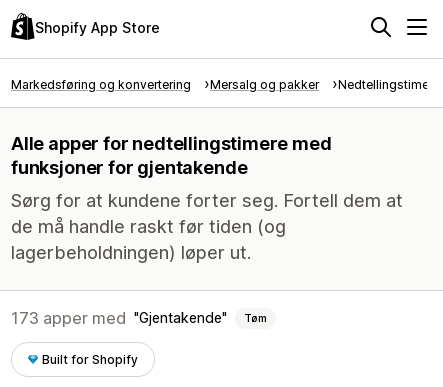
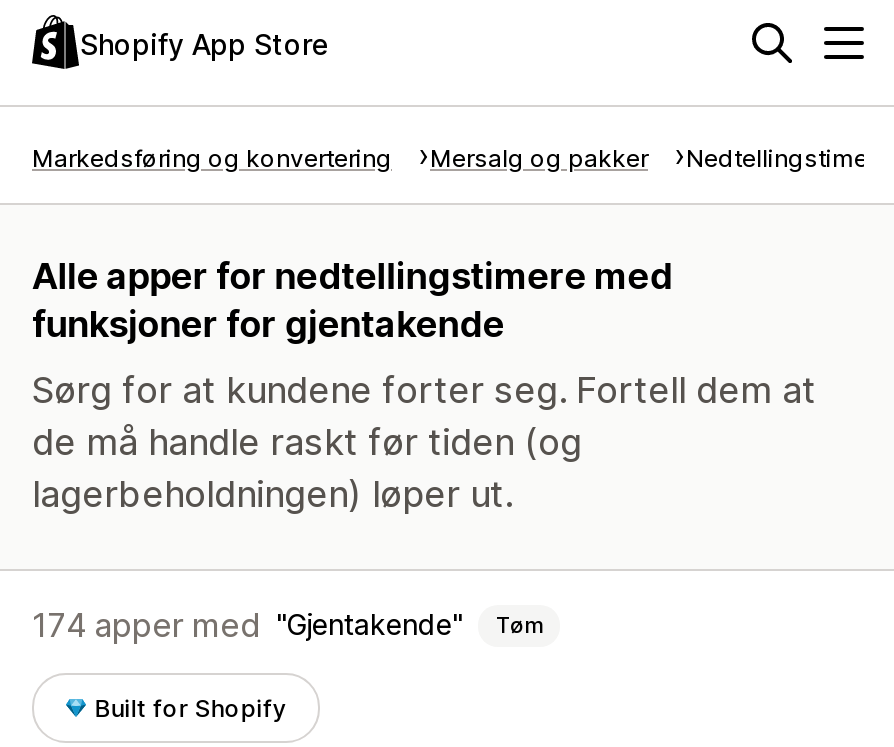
[11,308,267,328] 173 apper med Gjentakende Tøm -> [32,605,542,645] 174 apper med Gjentakende Tøm

